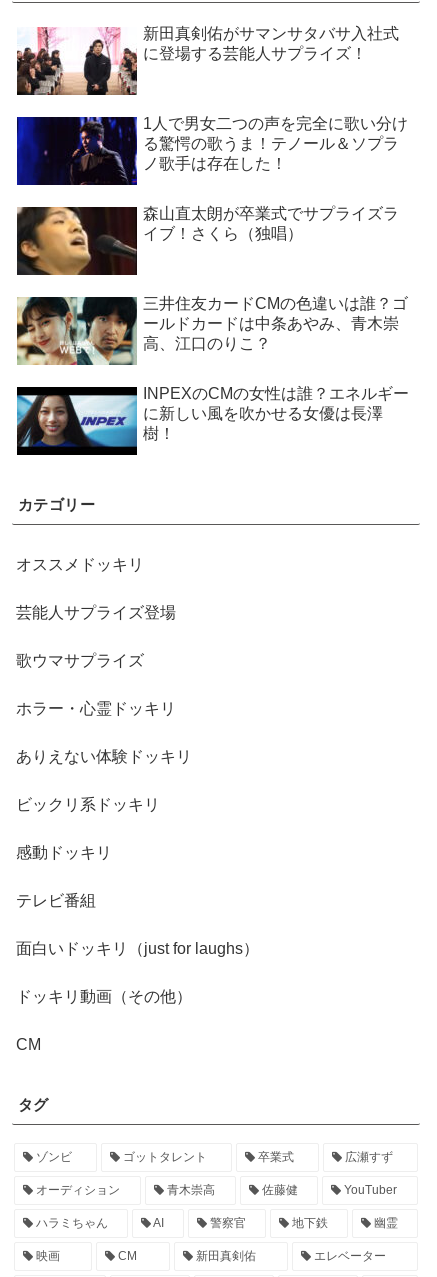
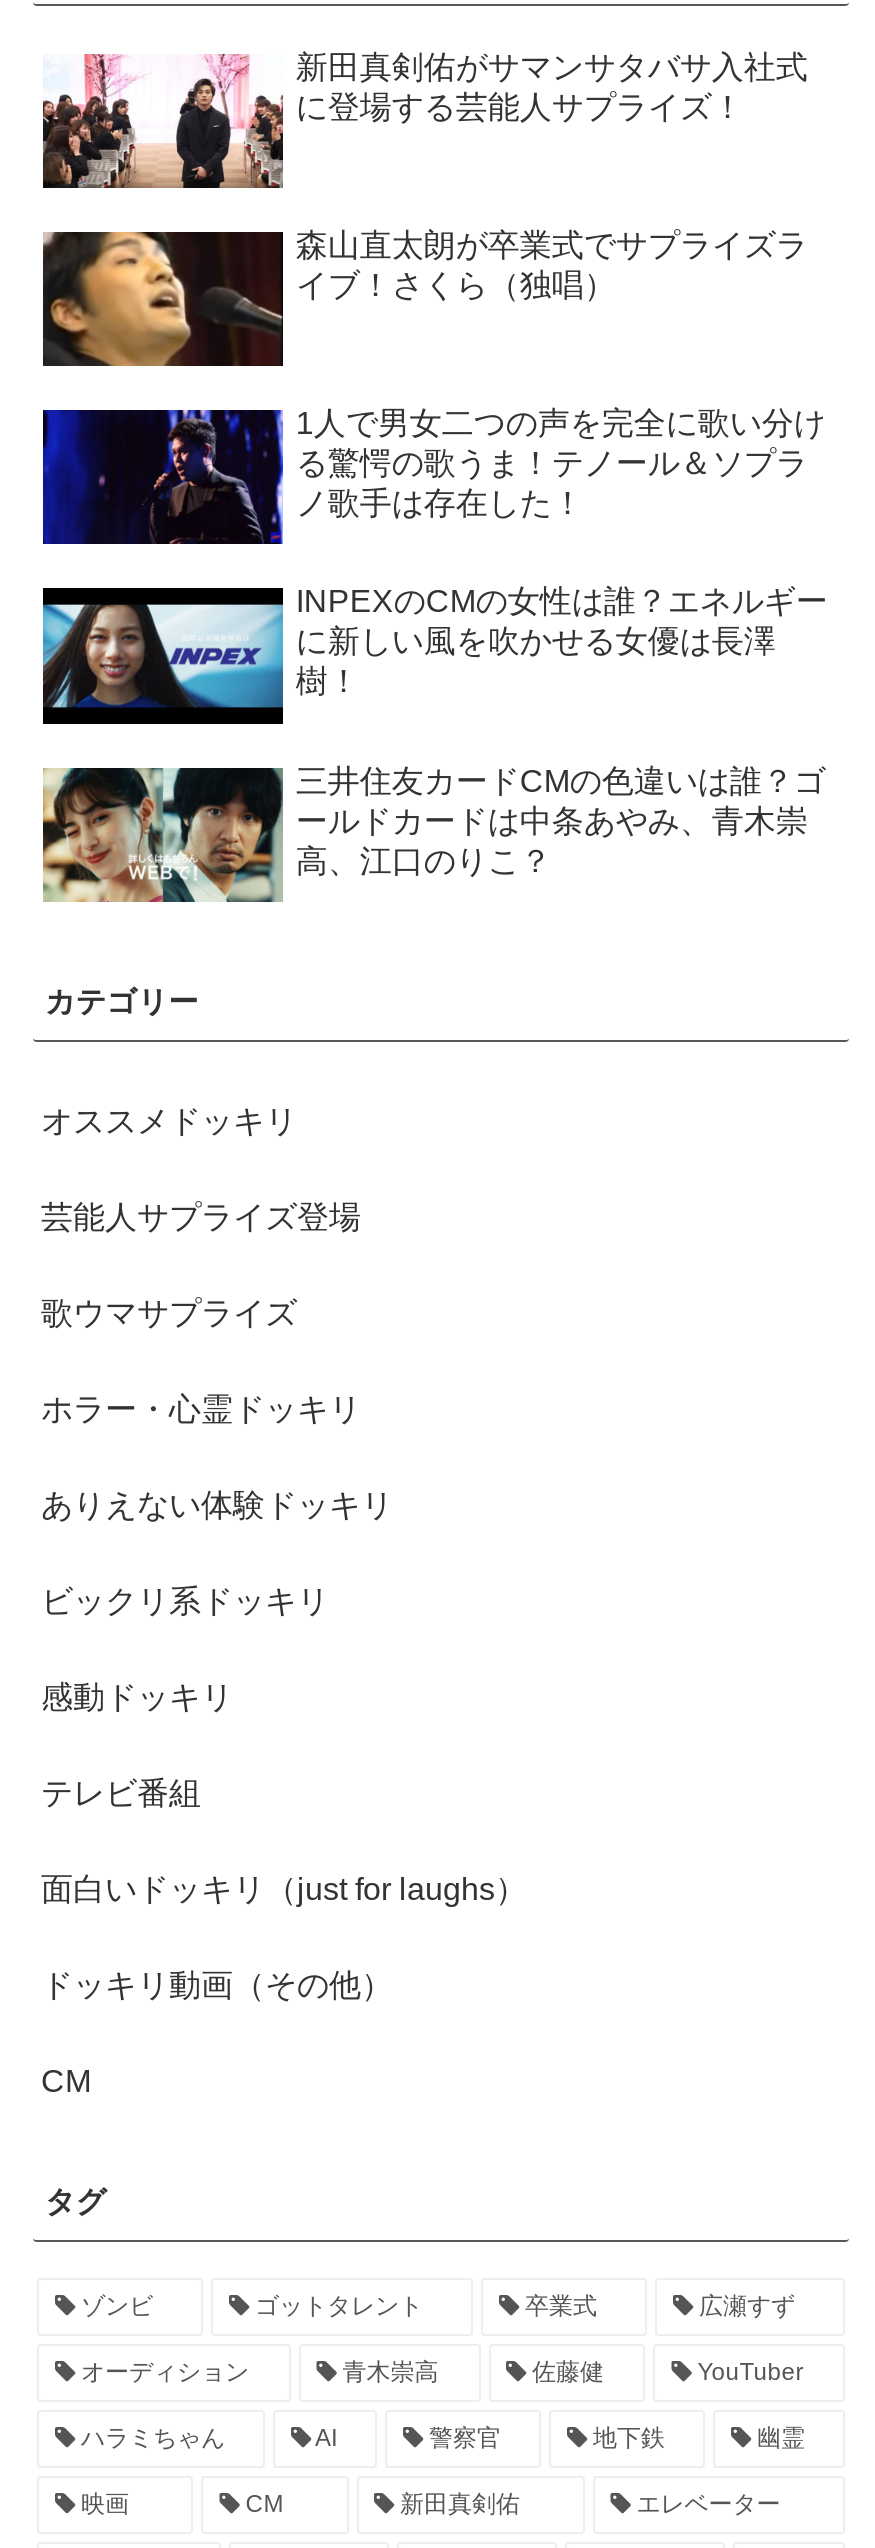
moved [17,114,408,184] -> [43,406,826,546]: [image] | 1人で男女二つの声を完全に歌い分け | る驚愕の歌うま！テノール＆ソプラ | ノ歌手は存在した！
moved [16,204,399,276] -> [41,228,808,368]: [image] | 森山直太朗が卒業式でサプライズラ | イブ！さくら（独唱）
moved [15,294,408,366] -> [39,763,826,906]: [image] | 三井住友カードCMの色違いは誰？ゴ | ールドカードは中条あやみ、青木崇 | 高、江口のりこ？
moved [16,384,409,456] -> [41,584,828,726]: [image] | INPEXのCMの女性は誰？エネルギー | に新しい風を吹かせる女優は長澤 | 樹！

